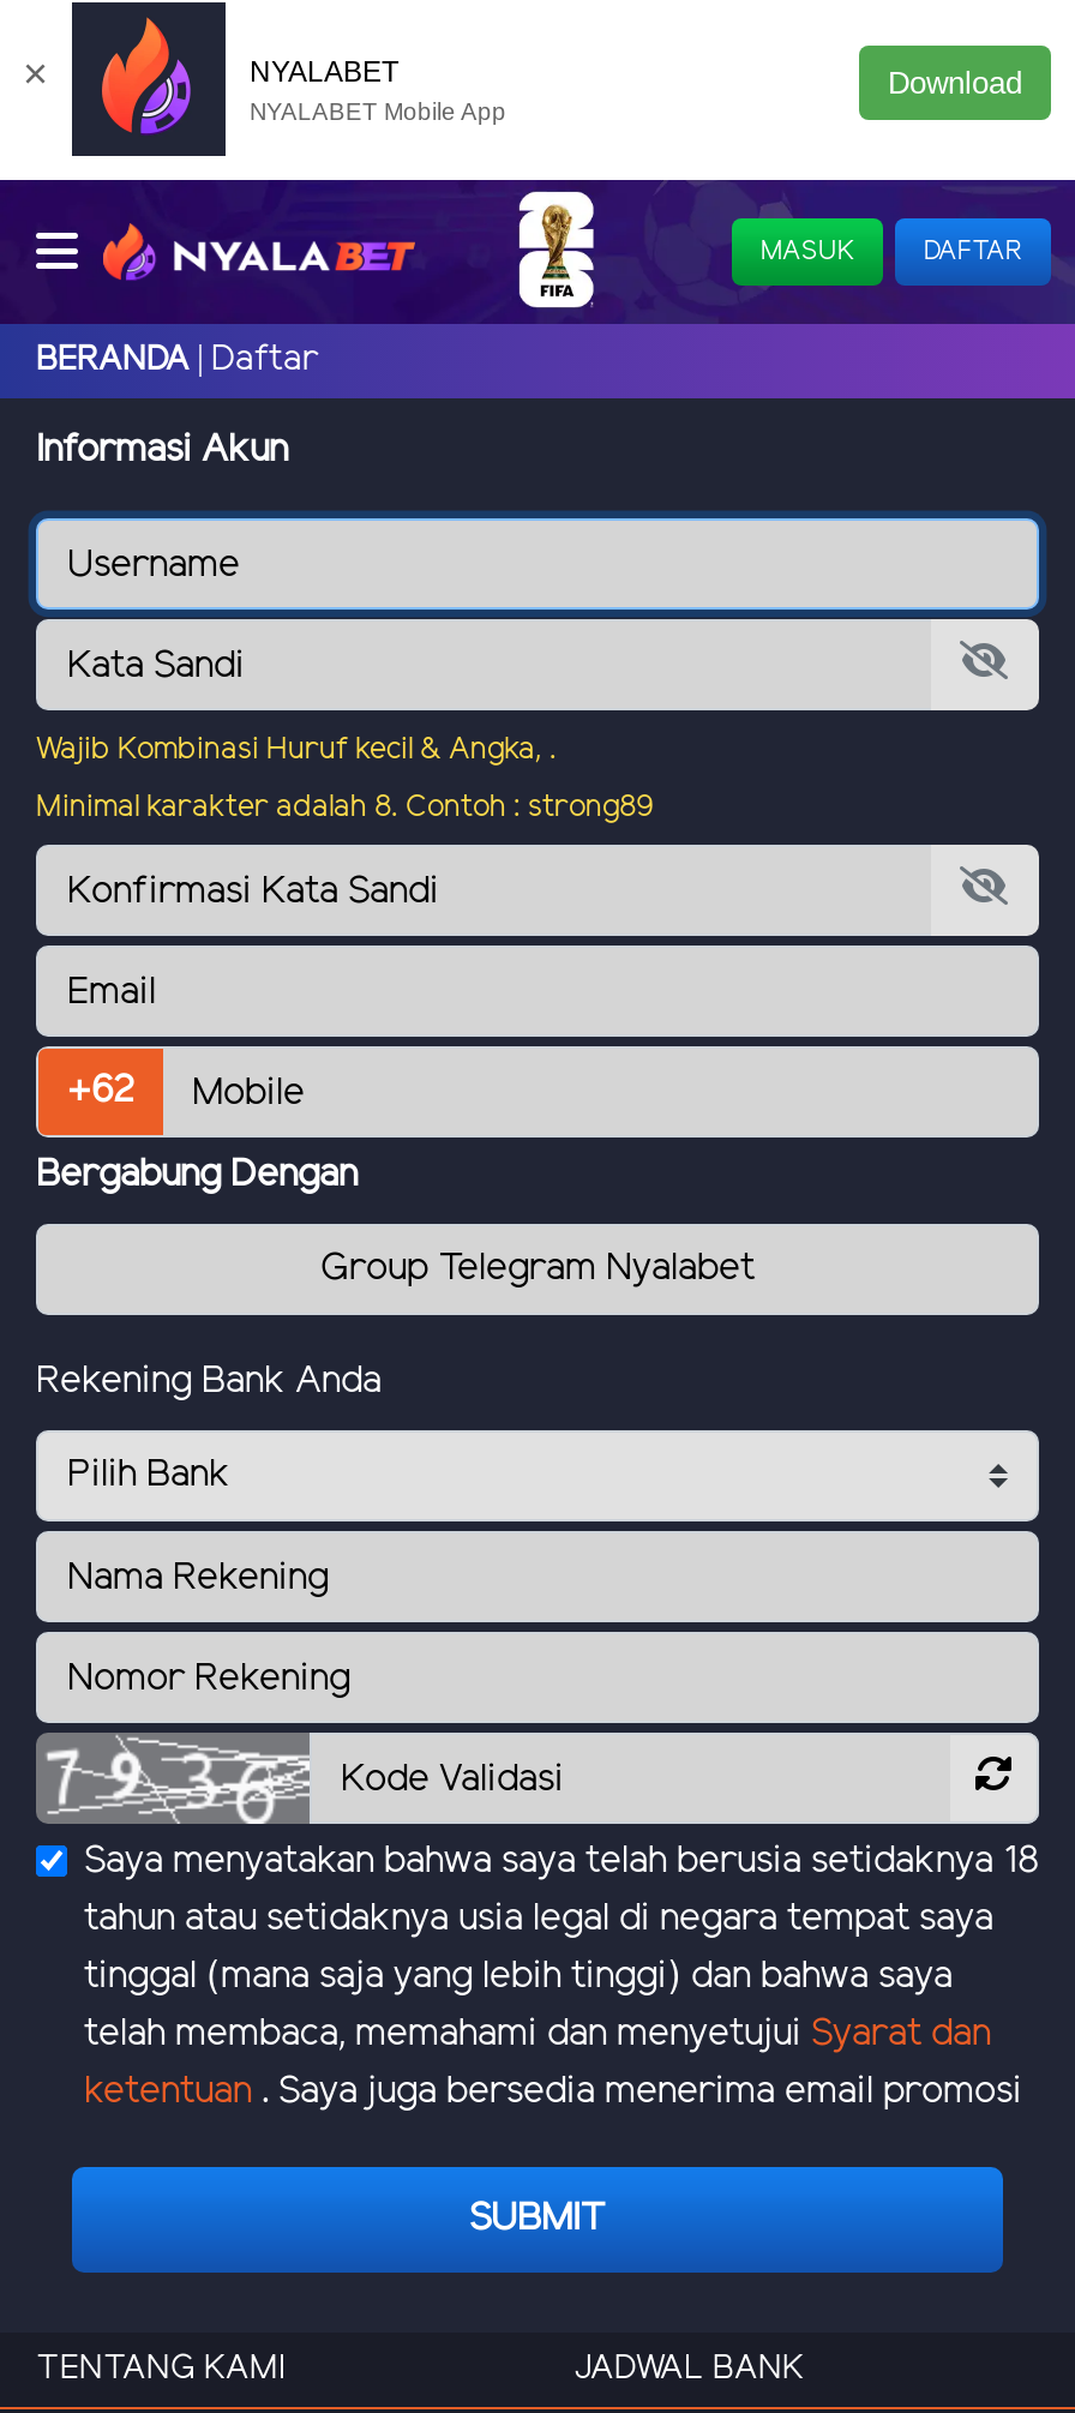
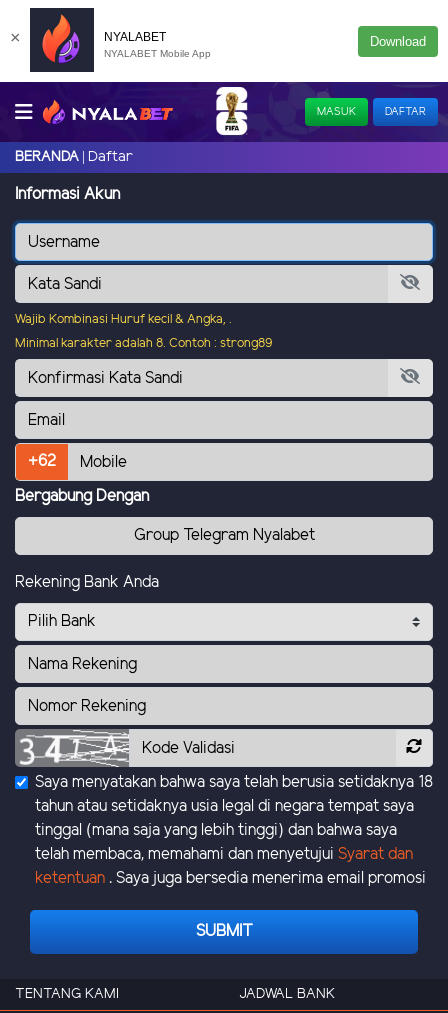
[48,1737,310,1824] [image] -> [21,730,129,766] [image]

